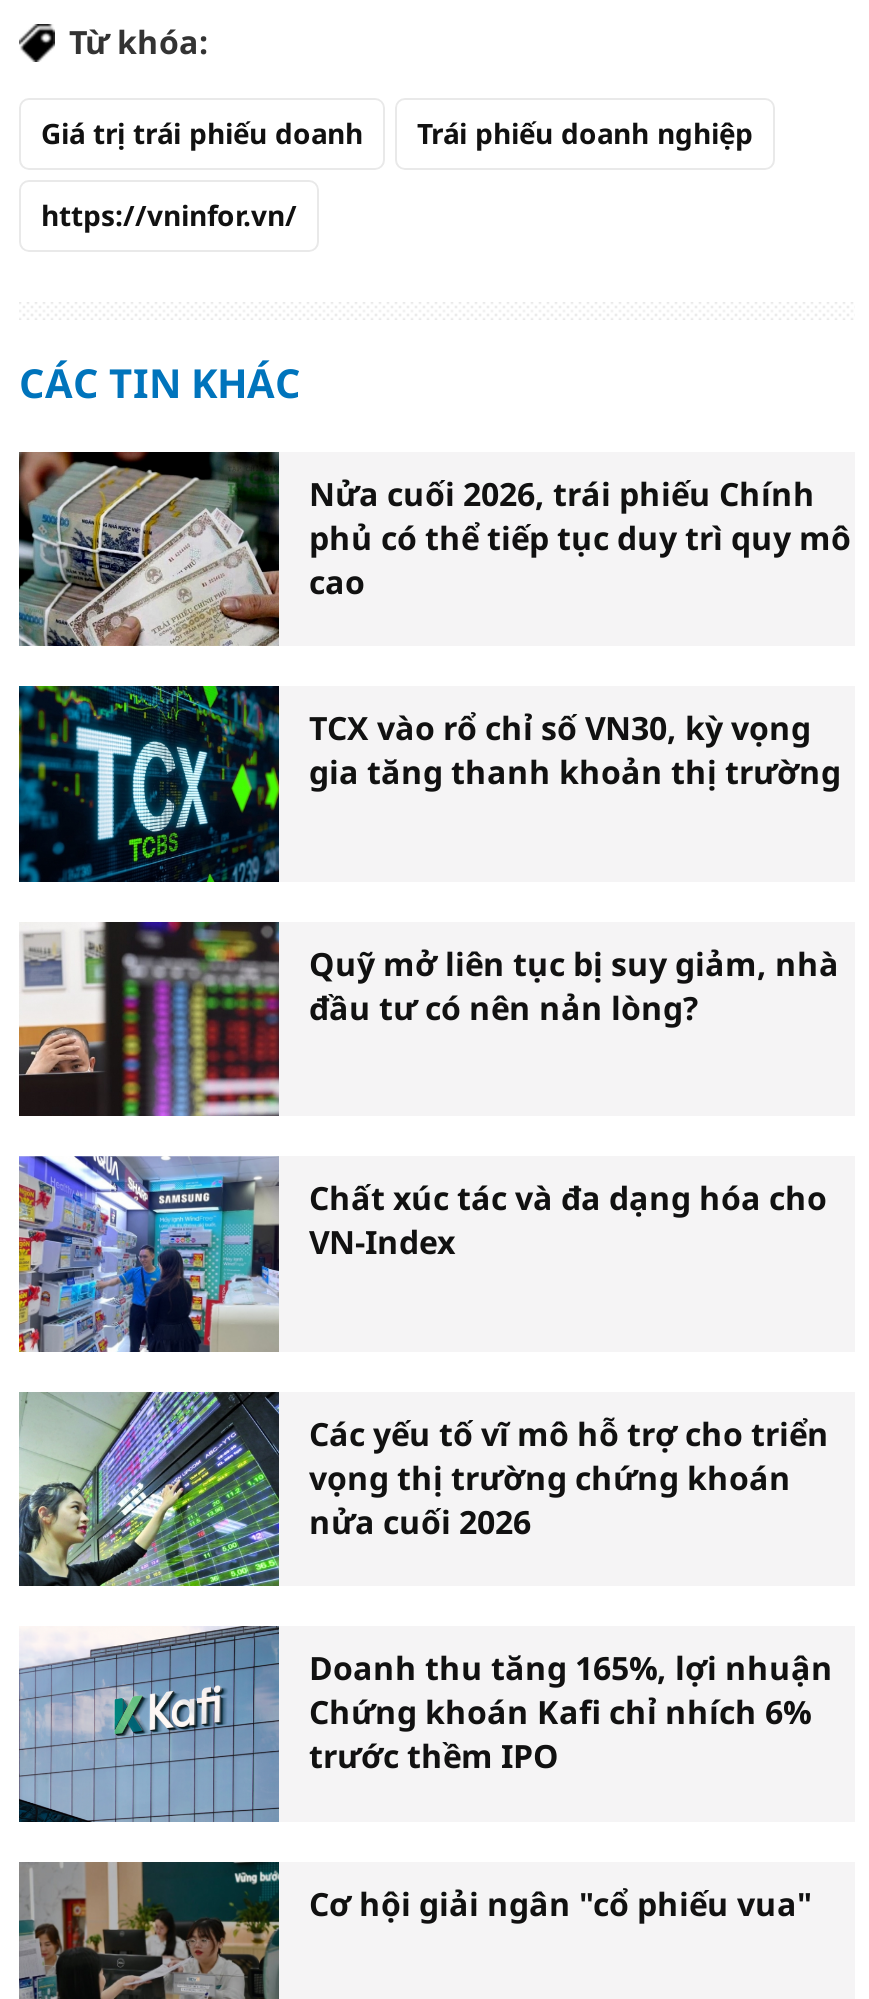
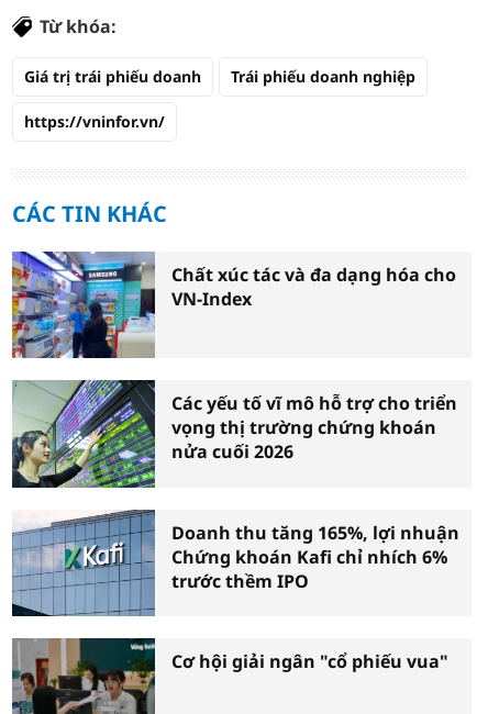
[17,450,851,794] [image] | Nửa cuối 2026, trái phiếu Chính | phủ có thể tiếp tục duy trì quy mô | cao | TCX vào rổ chỉ số VN30, kỳ vọng | gia tăng thanh khoản thị trường -> none
[17,684,281,884] [image] -> none
[17,920,839,1118] [image] | Quỹ mở liên tục bị suy giảm, nhà | đầu tư có nên nản lòng? -> none

